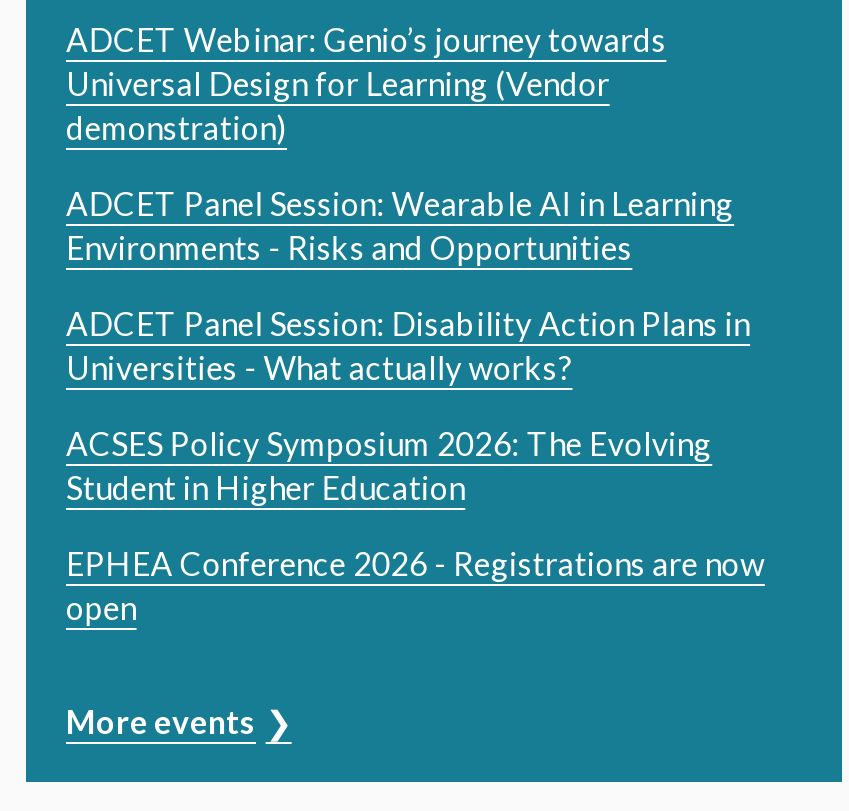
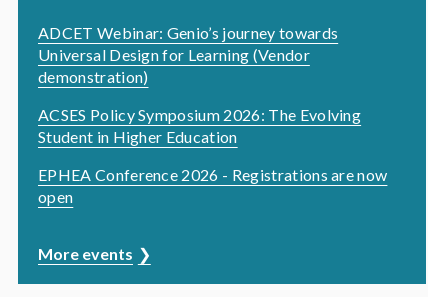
[66,184,750,386] ADCET Panel Session: Wearable AI in Learning | Environments - Risks and Opportunities | ADCET Panel Session: Disability Action Plans in | Universities - What actually works? -> none

